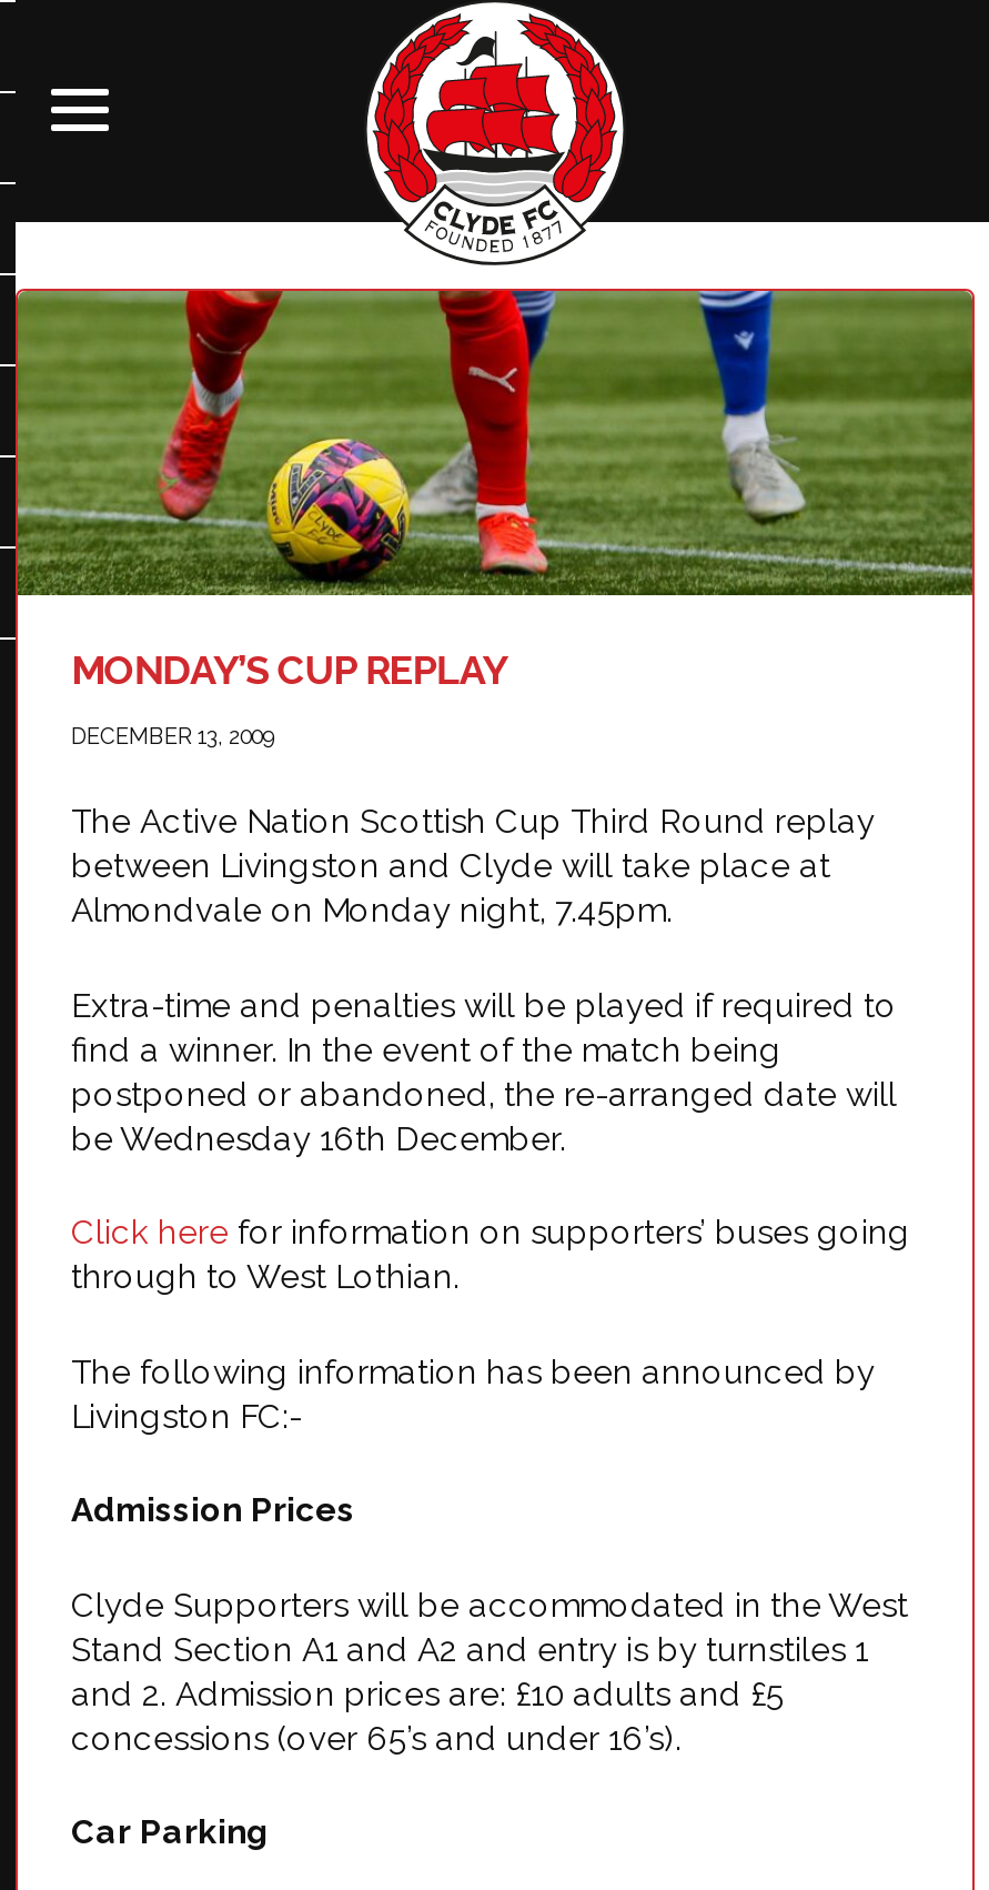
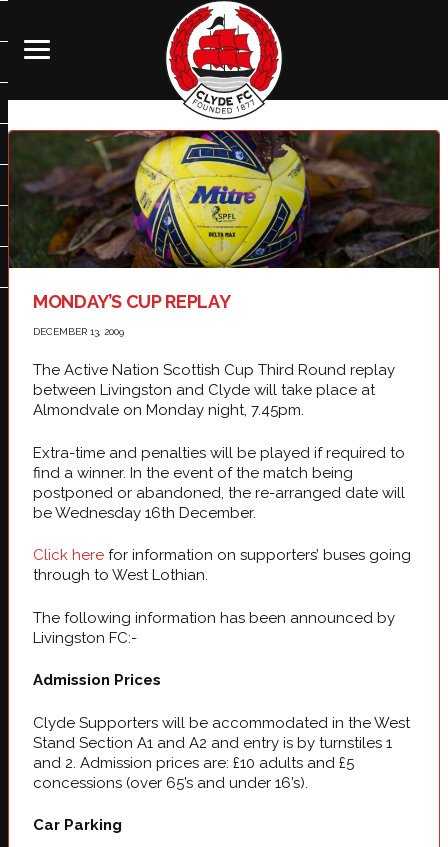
[16,289,975,597] [image] -> [8,130,440,269] [image]

